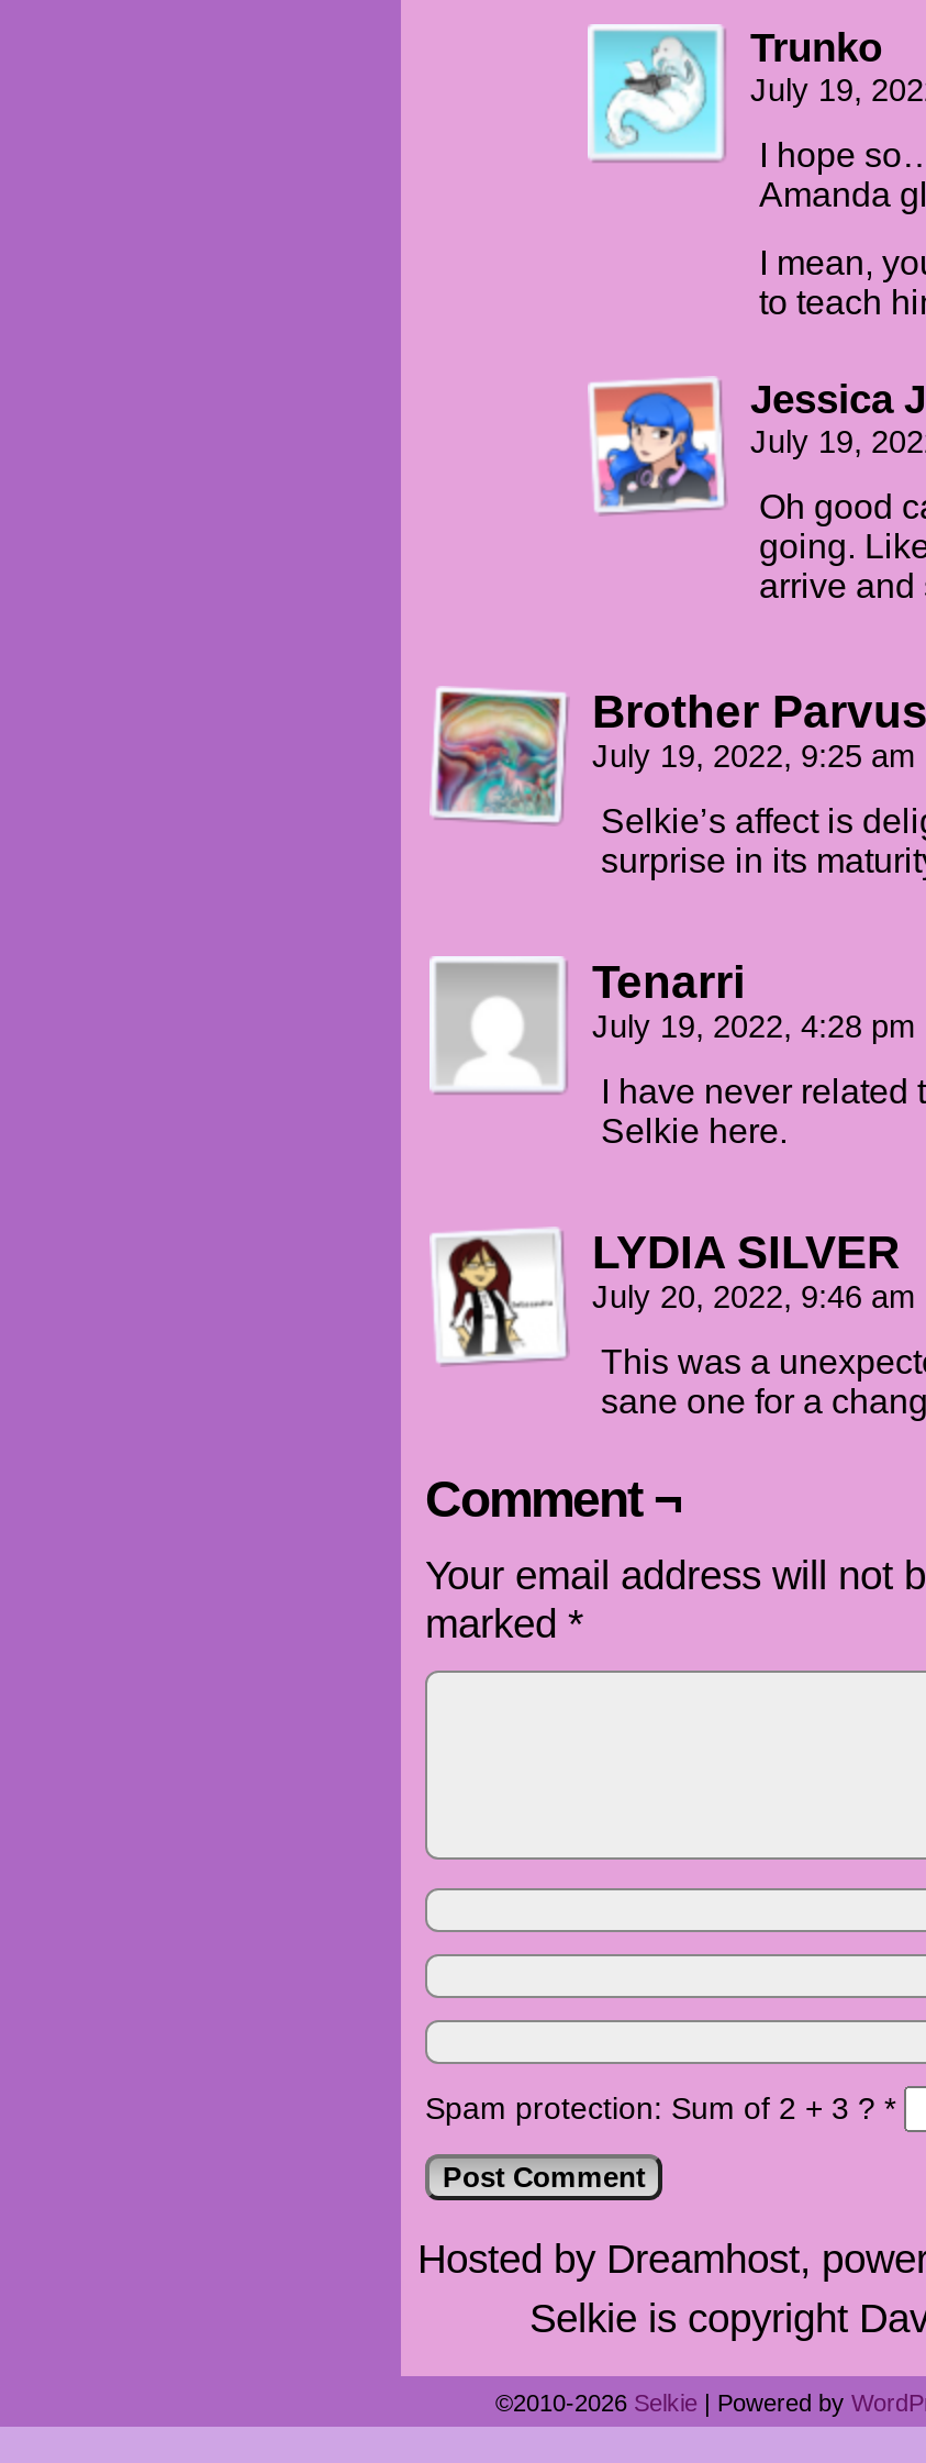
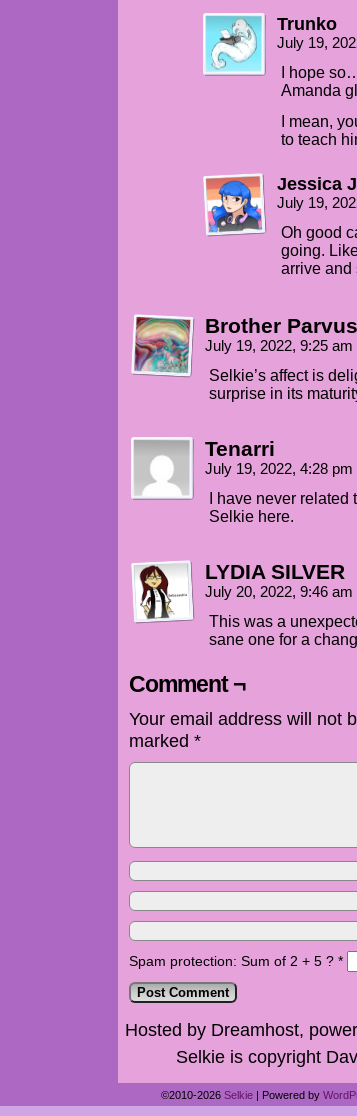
[425,2090,895,2126] Spam protection: Sum of 2 + 3 ? * -> [129,953,343,969] Spam protection: Sum of 2 + 5 ? *

